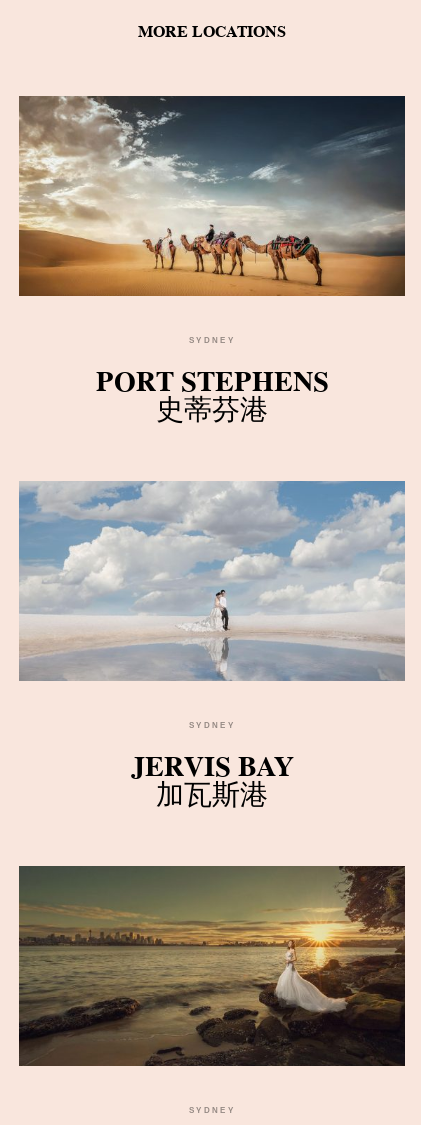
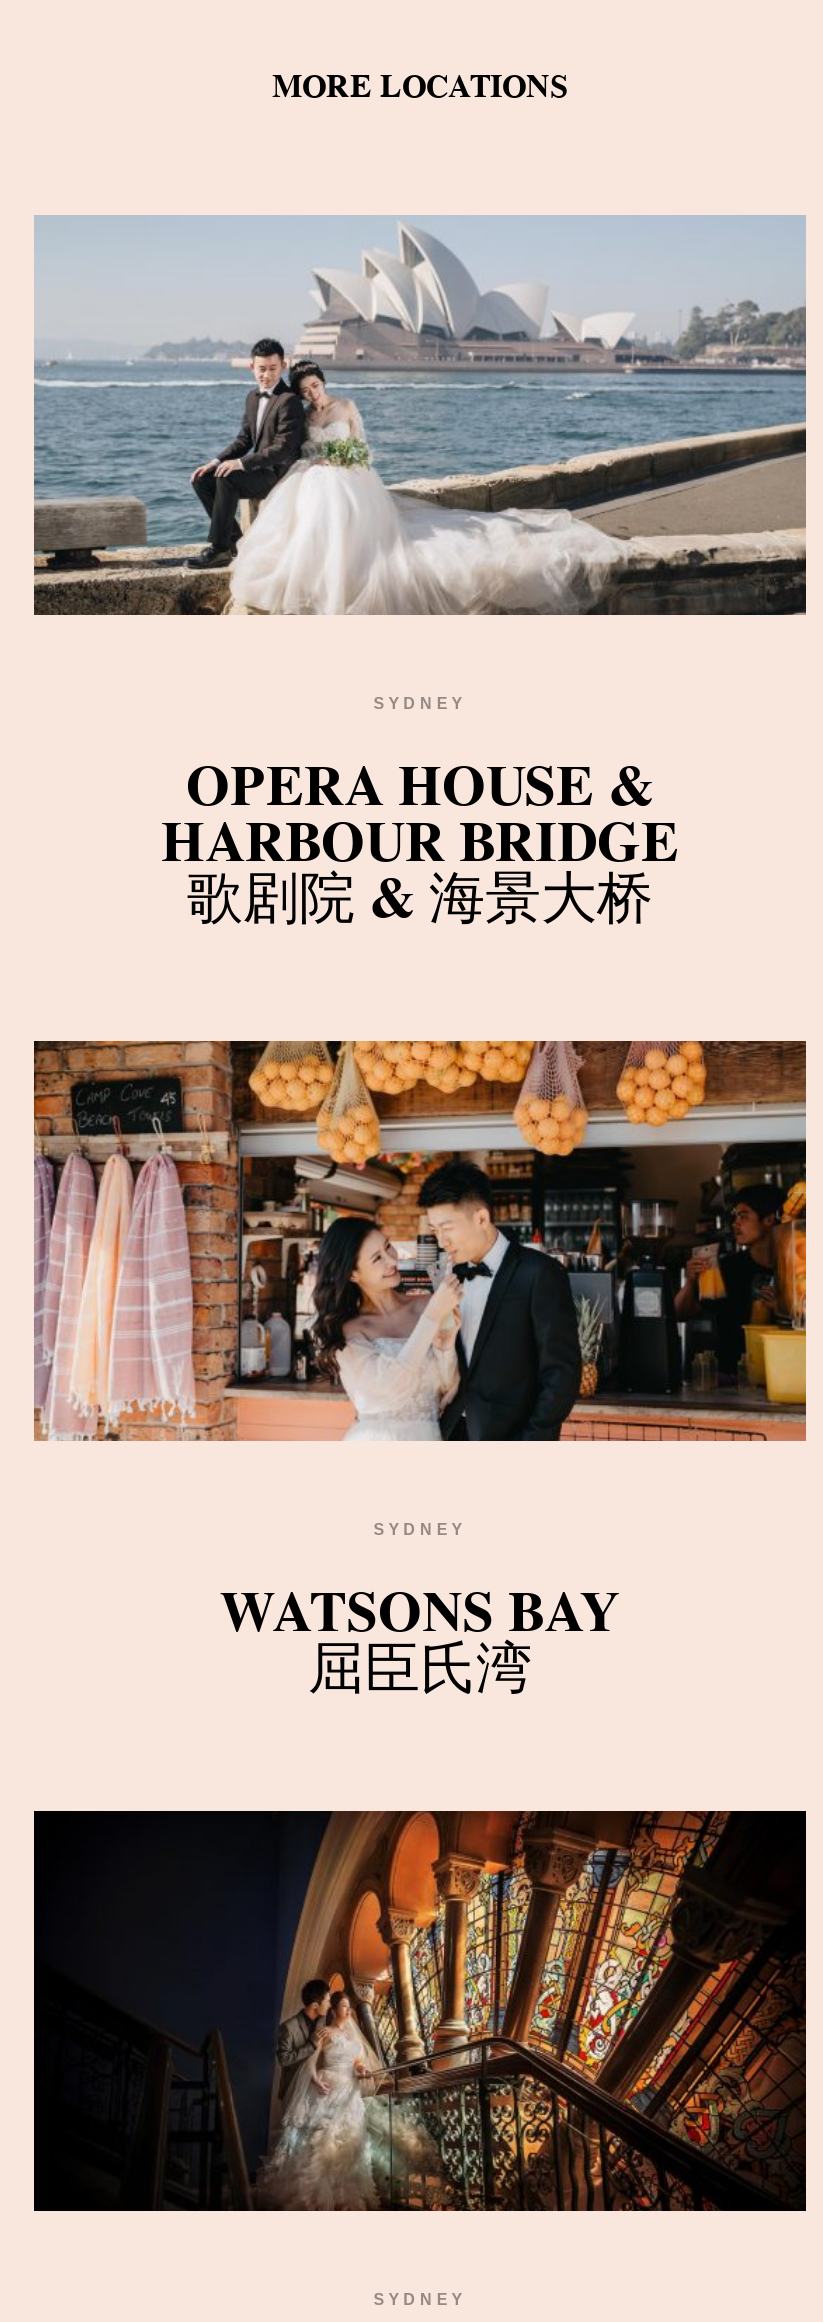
[18,95,406,297] [image] -> [32,215,806,617] [image]
[95,366,328,425] PORT STEPHENS | 史蒂芬港 -> [161,756,679,930] OPERA HOUSE & | HARBOUR BRIDGE | 歌剧院 & 海景大桥
[18,480,406,681] [image] -> [32,1039,808,1443] [image]
[130,751,293,810] JERVIS BAY | 加瓦斯港 -> [220,1582,620,1700] WATSONS BAY | 屈臣氏湾
[18,865,406,1066] [image] -> [32,1811,808,2211] [image]

